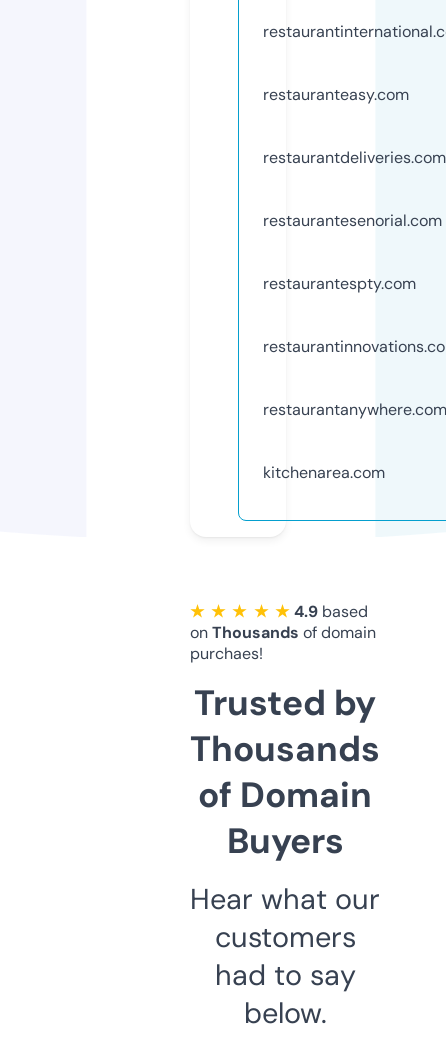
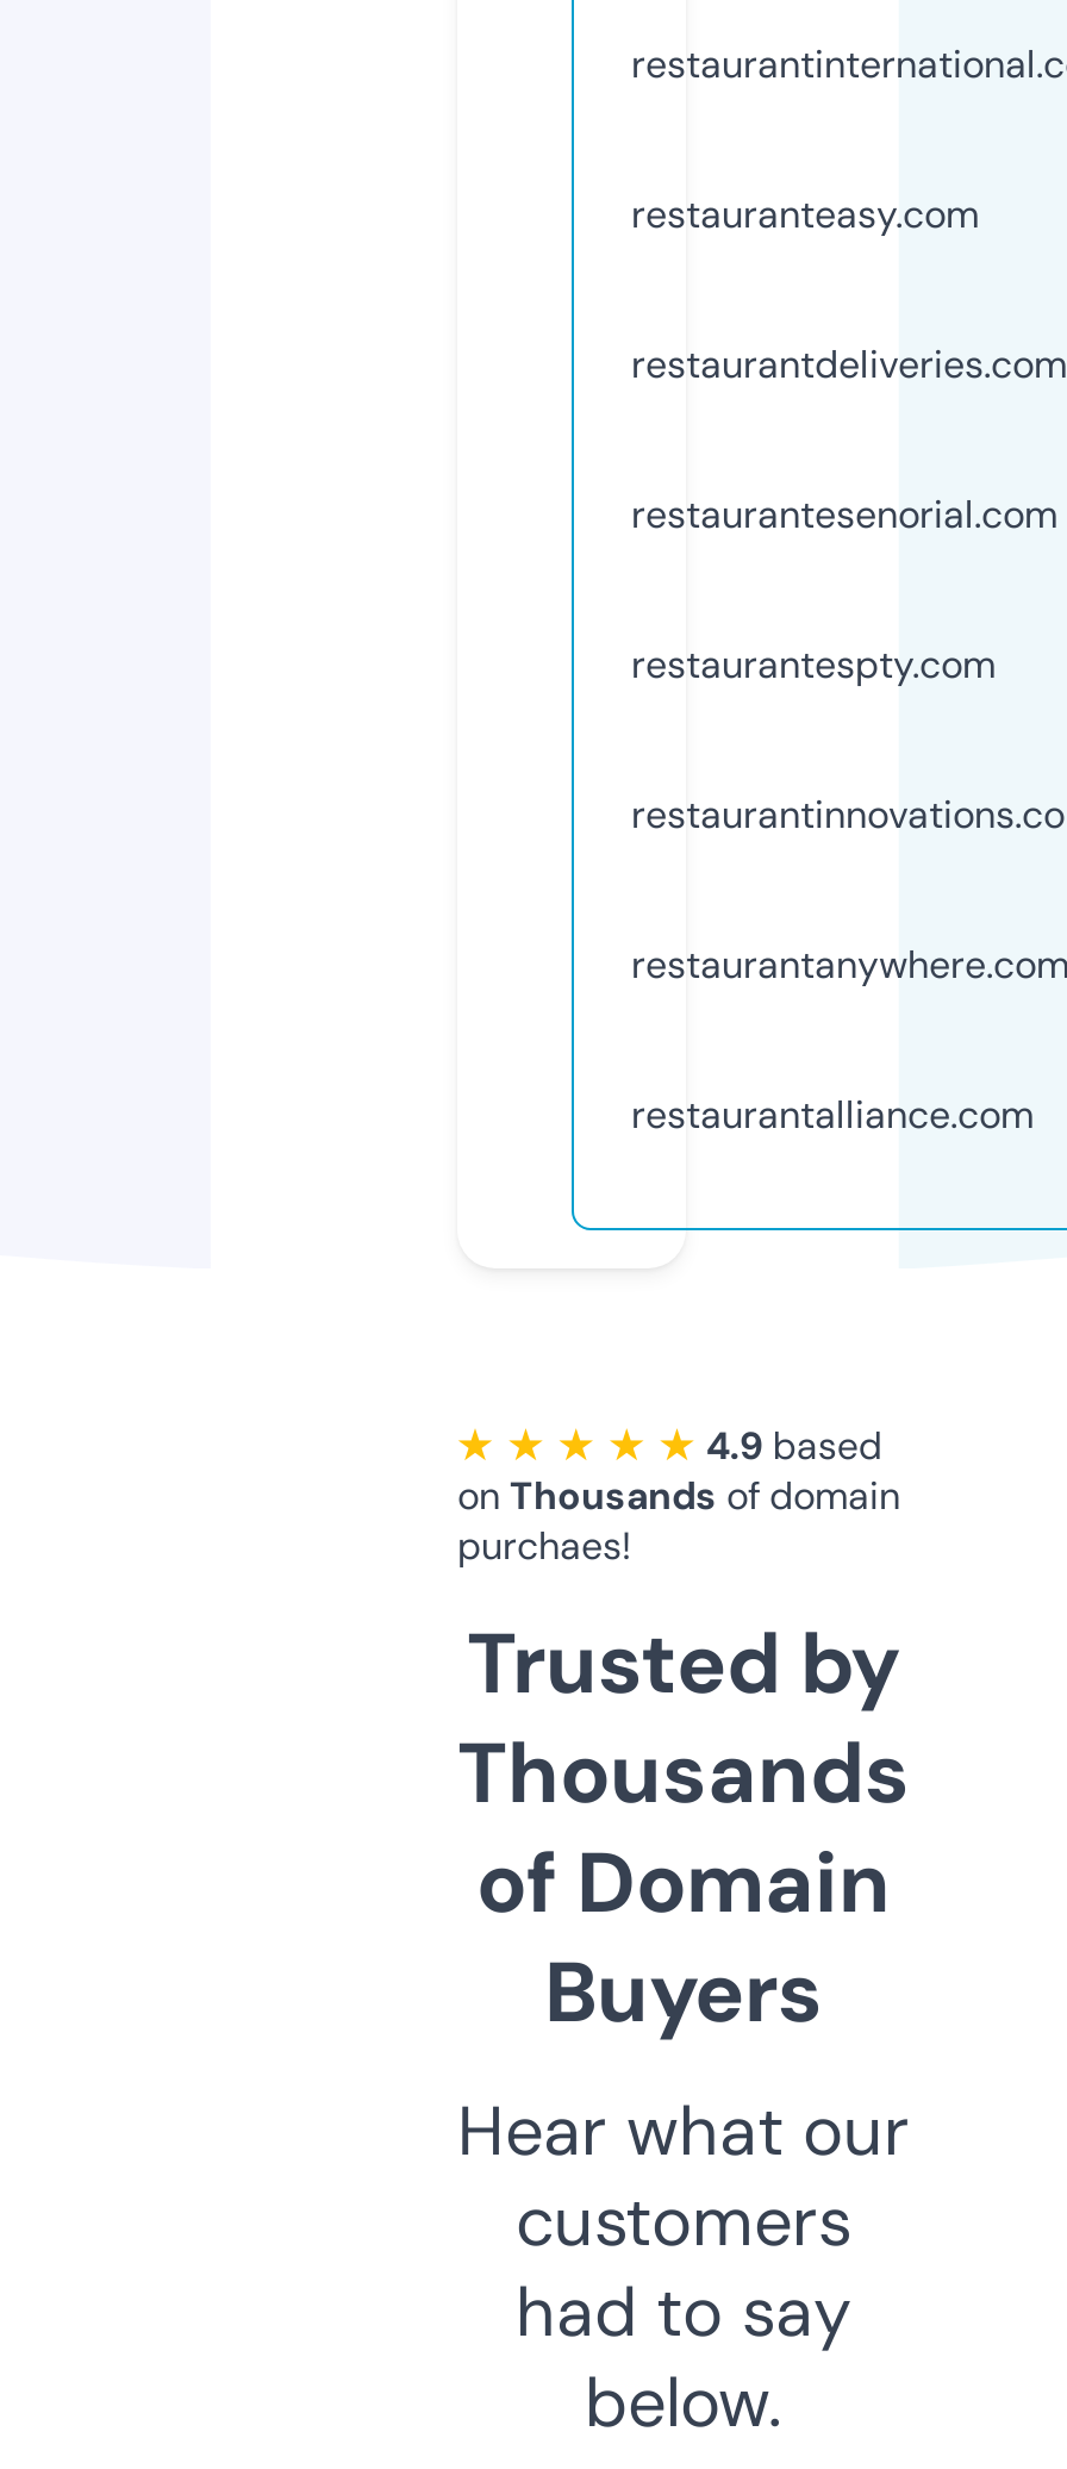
[263,462,385,483] kitchenarea.com -> [631,1089,1034,1139] restaurantalliance.com

